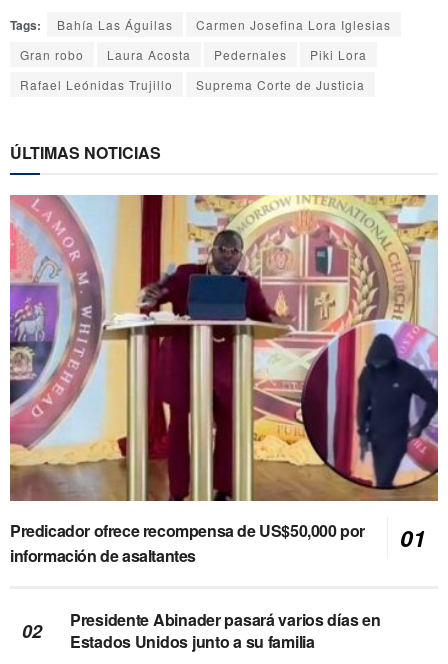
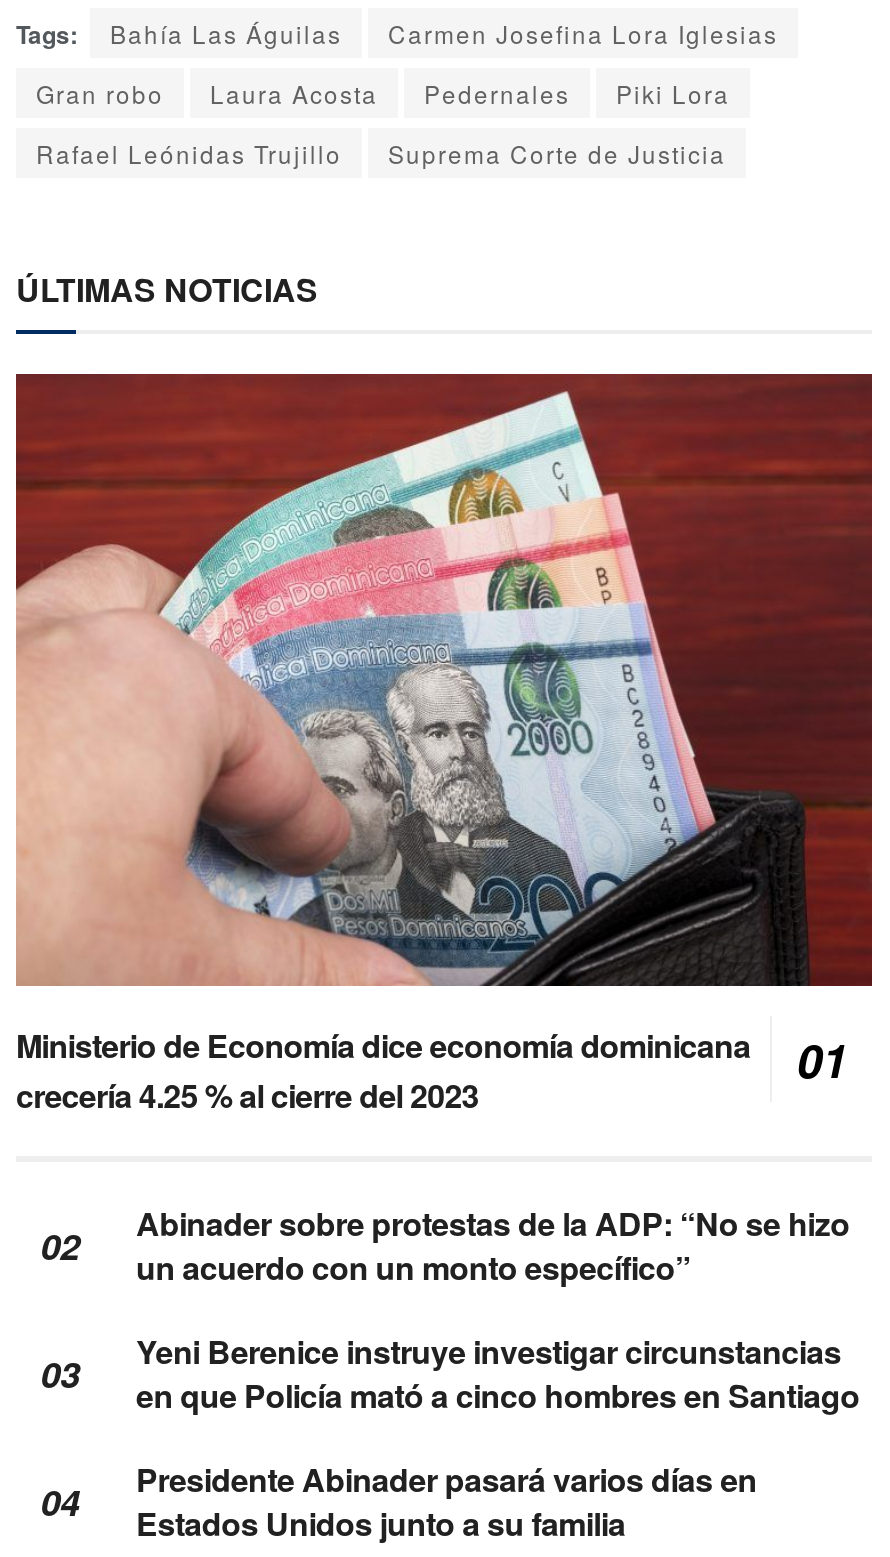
[9,194,439,567] [image] | Predicador ofrece recompensa de US$50,000 por | información de asaltantes -> [14,372,874,1419] [image] | Ministerio de Economía dice economía dominicana | crecería 4.25 % al cierre del 2023 | Abinader sobre protestas de la ADP: “No se hizo | un acuerdo con un monto específico” | Yeni Berenice instruye investigar circunstancias | en que Policía mató a cinco hombres en Santiago

